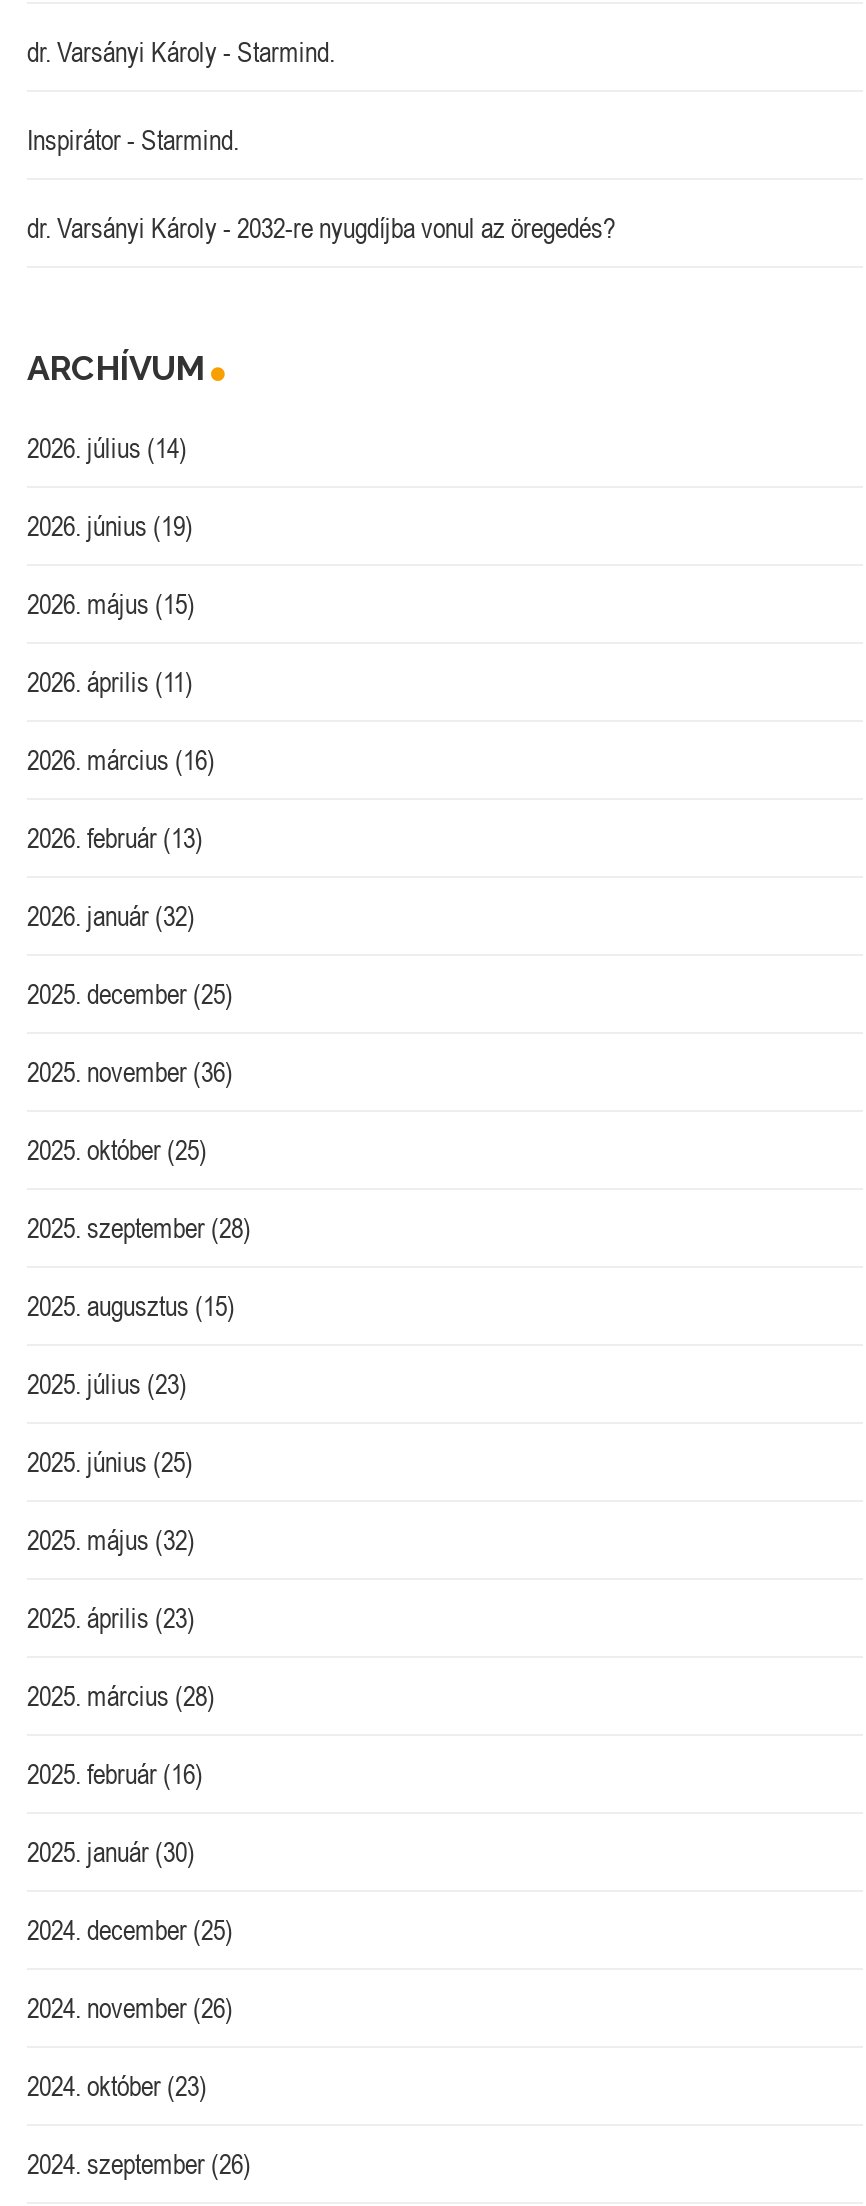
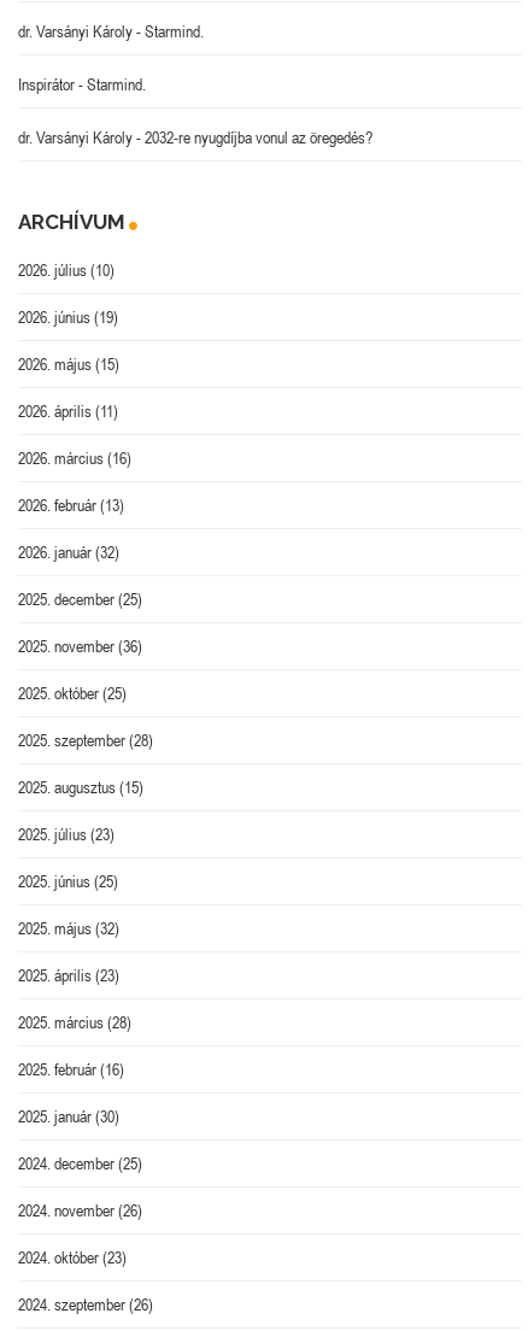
[27,433,187,465] 2026. július (14) -> [18,261,115,280] 2026. július (10)

